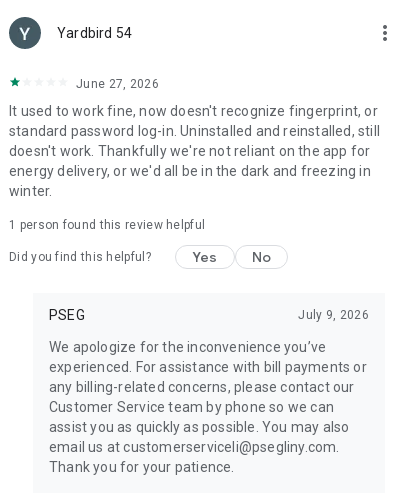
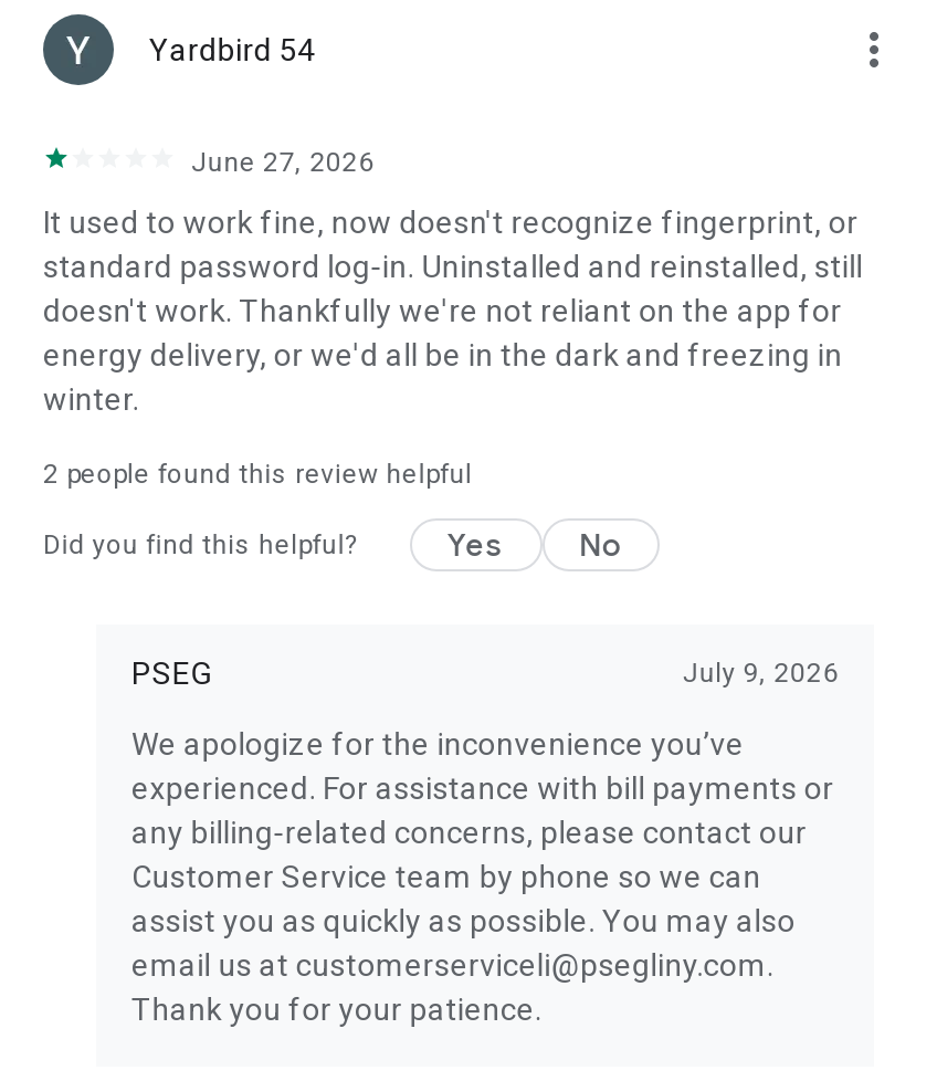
[9,218,205,232] 1 person found this review helpful -> [43,459,472,490] 2 people found this review helpful

